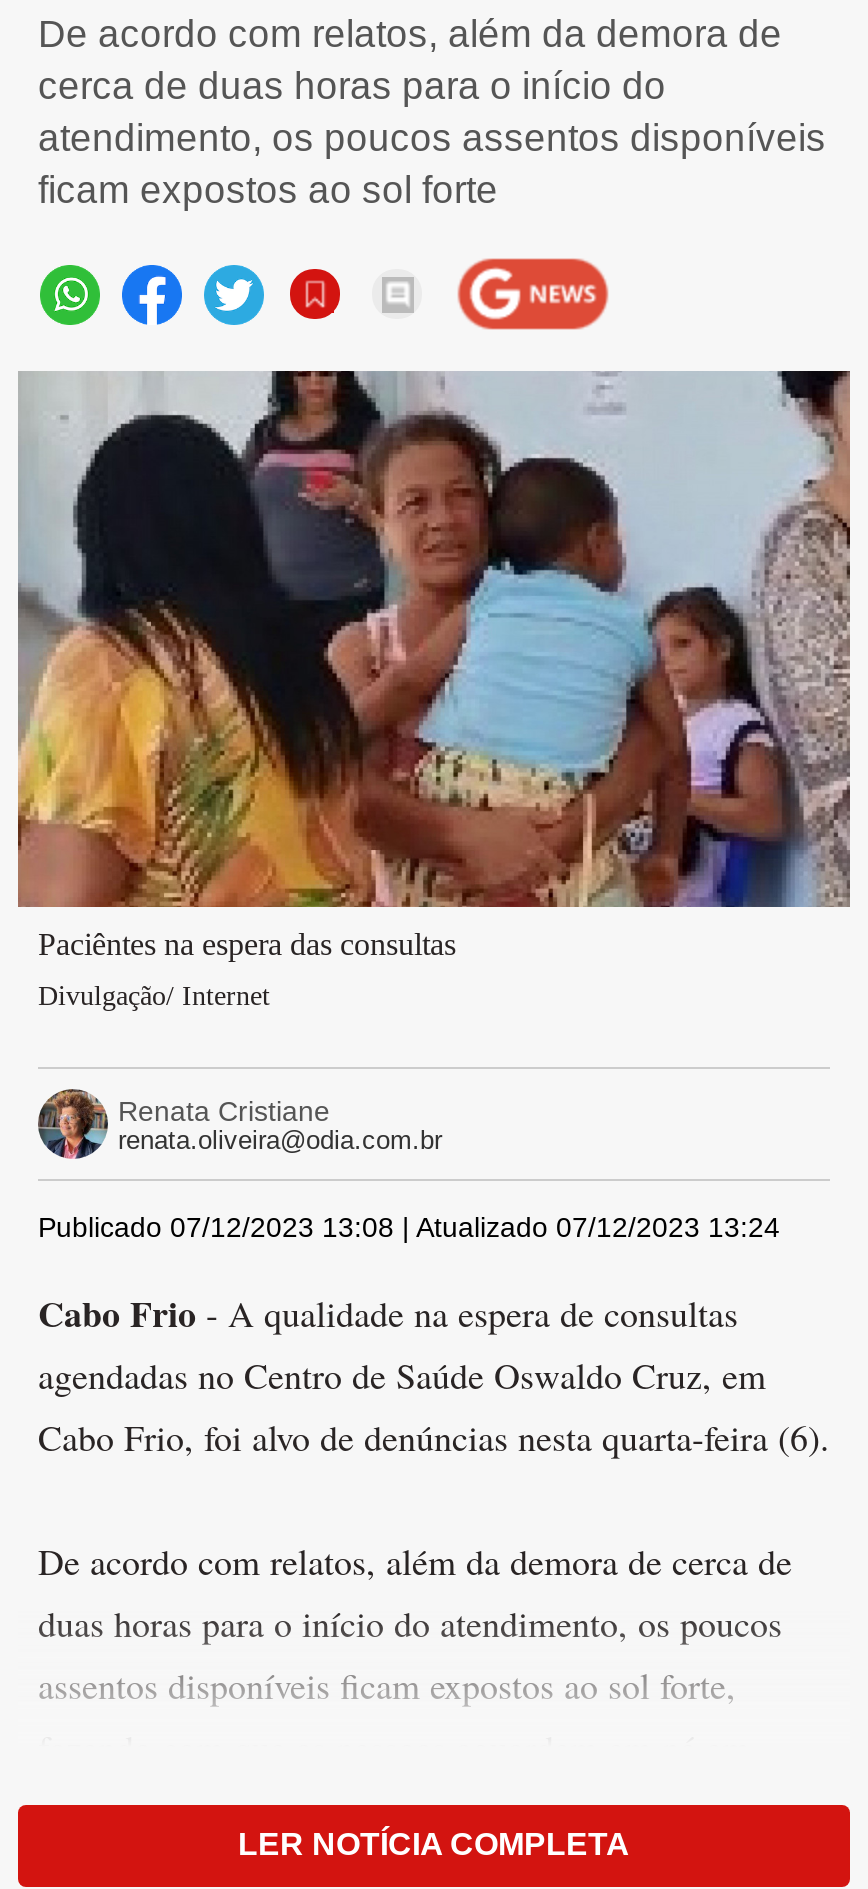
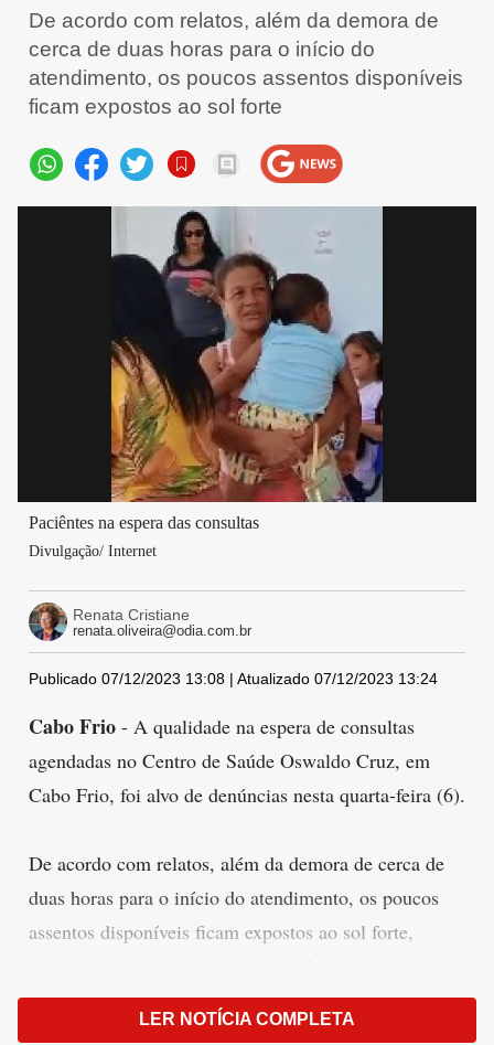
[16,369,852,909] [image] -> [17,205,477,503] [image]

